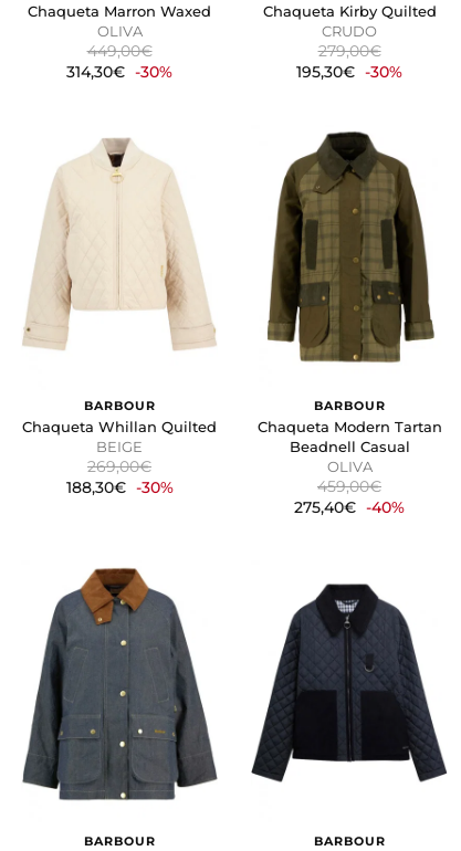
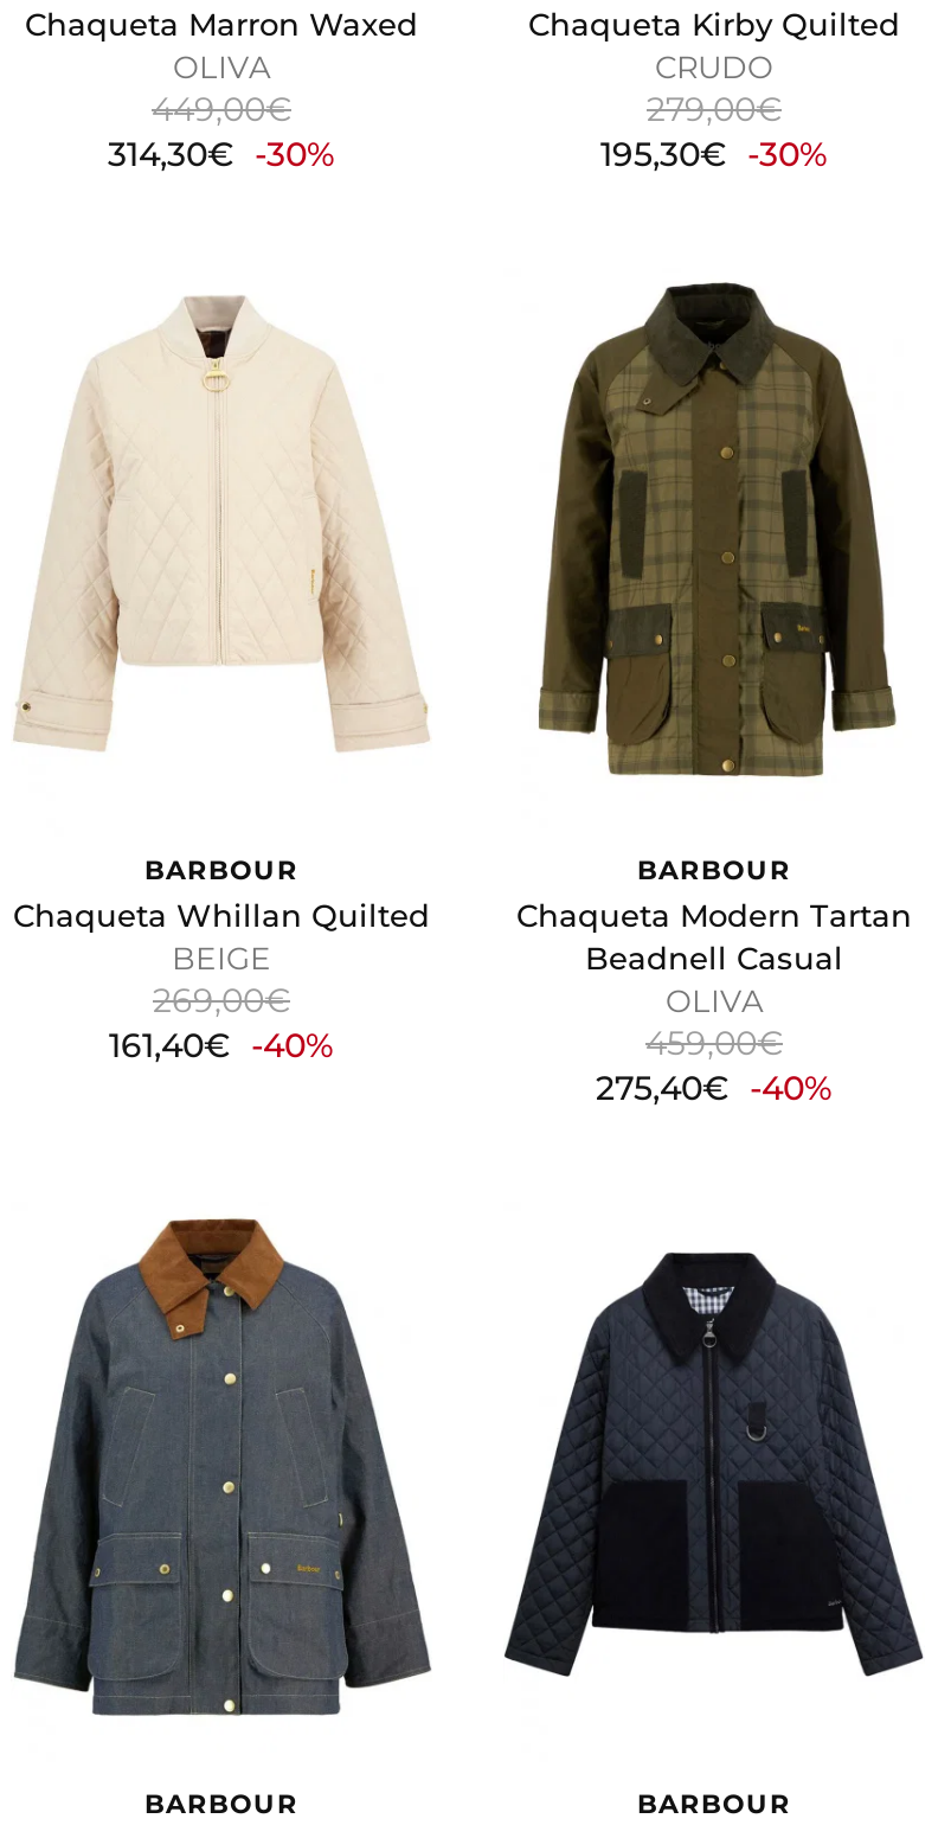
[66,477,173,497] 188,30€ -30% -> [109,1024,334,1067] 161,40€ -40%

